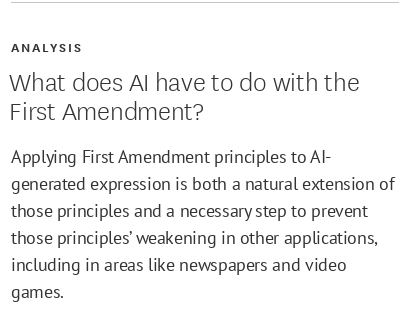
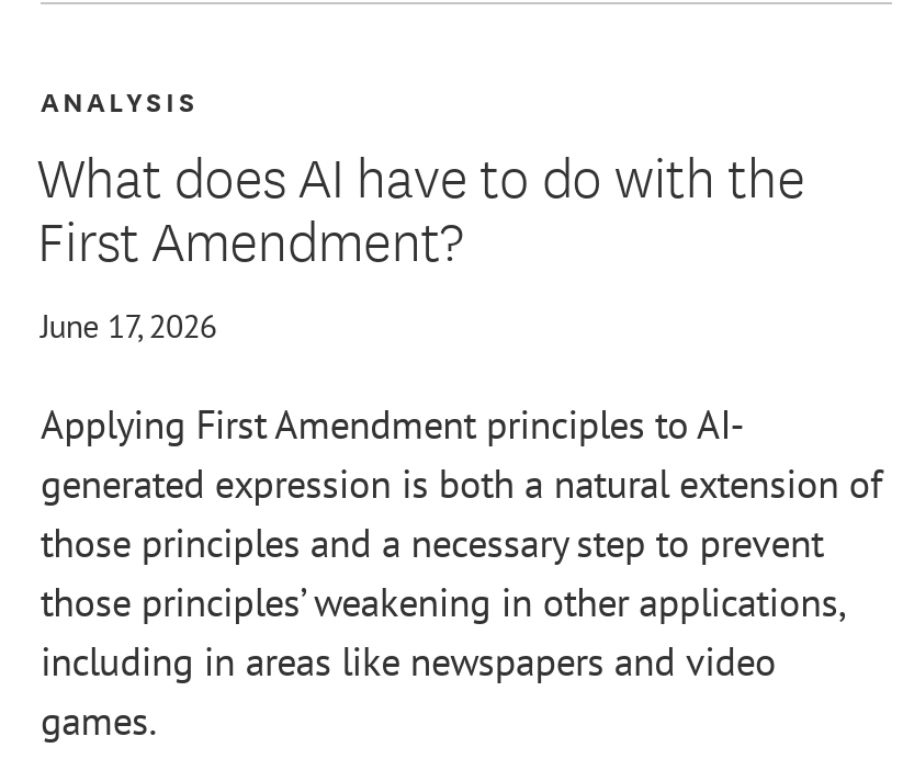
none -> [41,305,216,347] June 17, 2026

